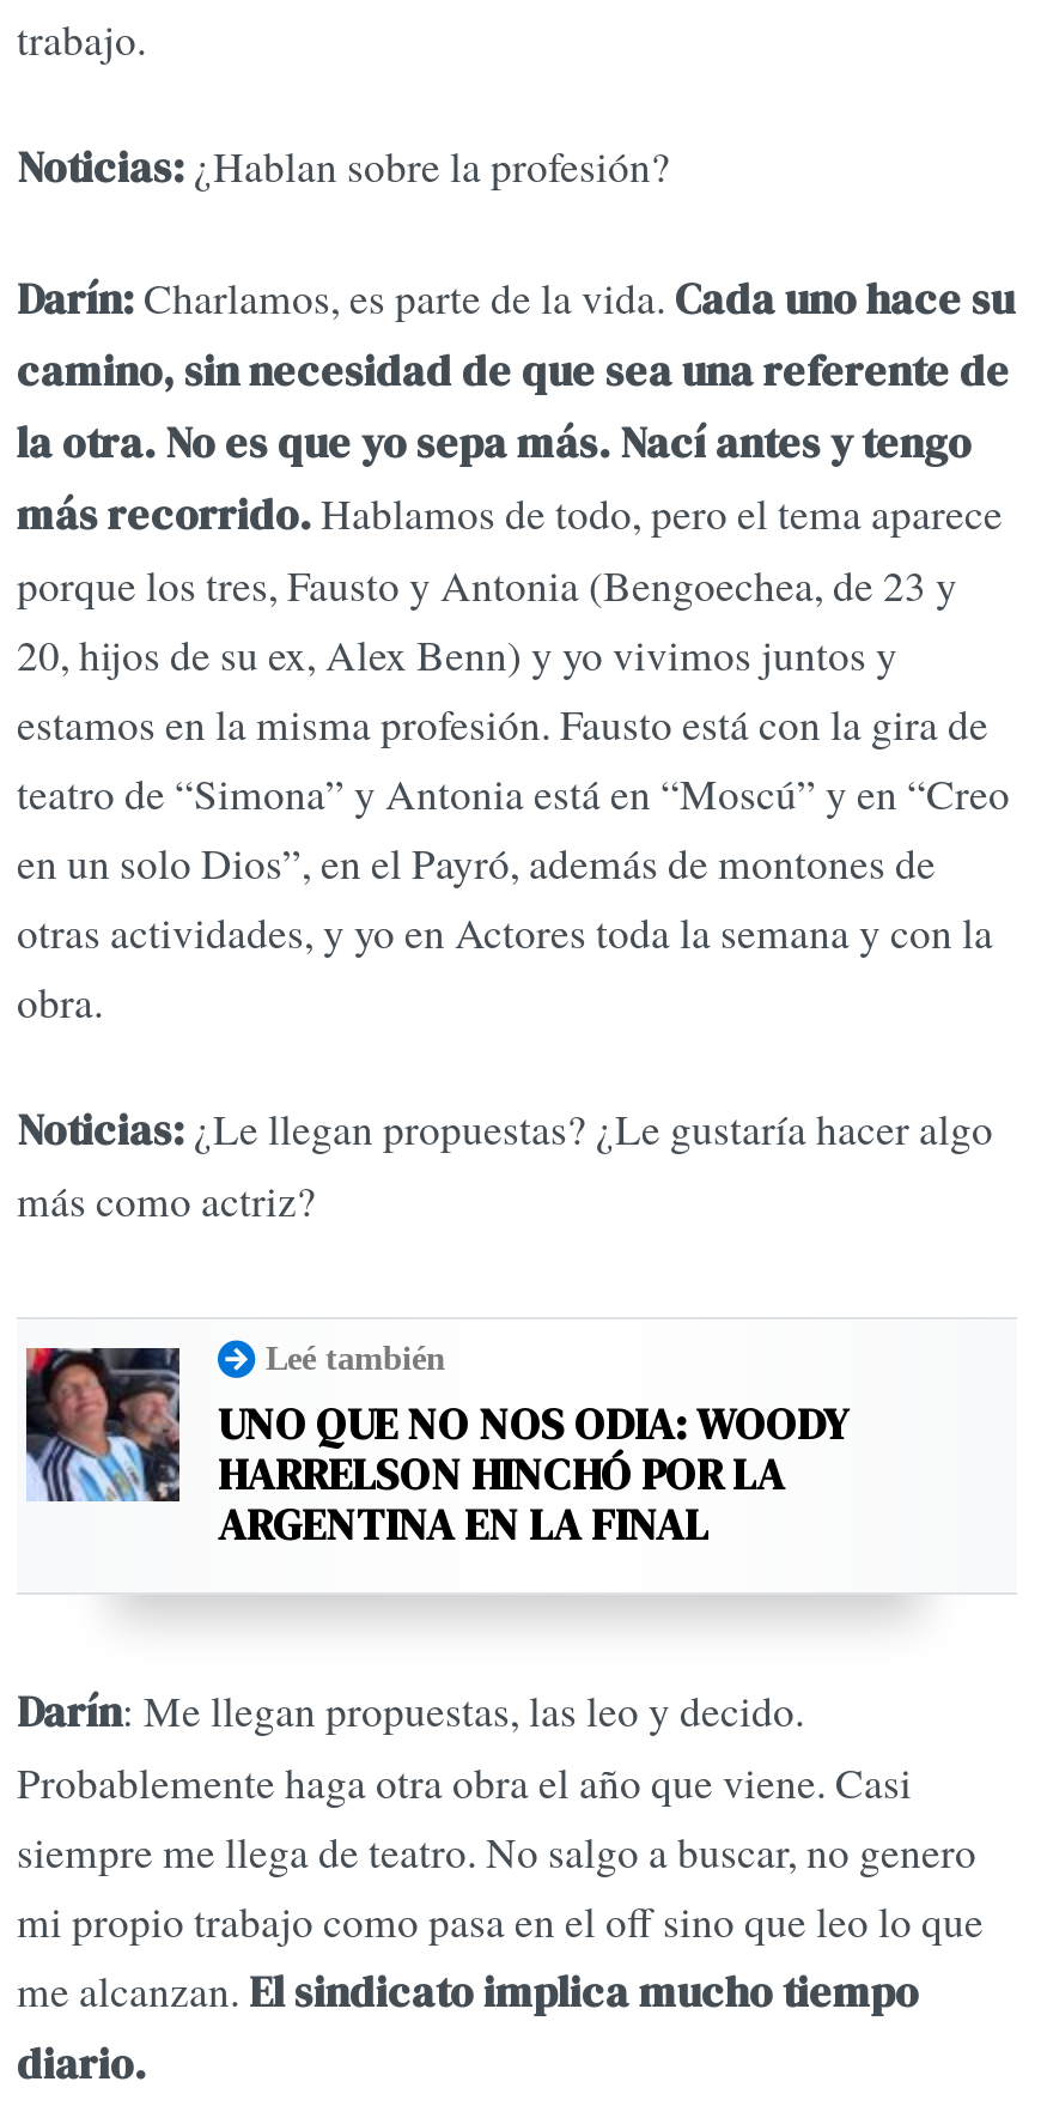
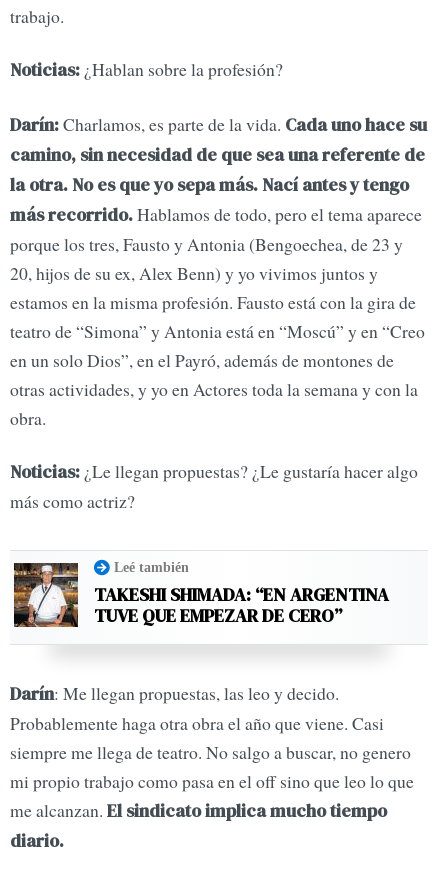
[24,1346,850,1555] [image] | UNO QUE NO NOS ODIA: WOODY | HARRELSON HINCHÓ POR LA | ARGENTINA EN LA FINAL -> [13,562,389,628] [image] | TAKESHI SHIMADA: “EN ARGENTINA | TUVE QUE EMPEZAR DE CERO”

